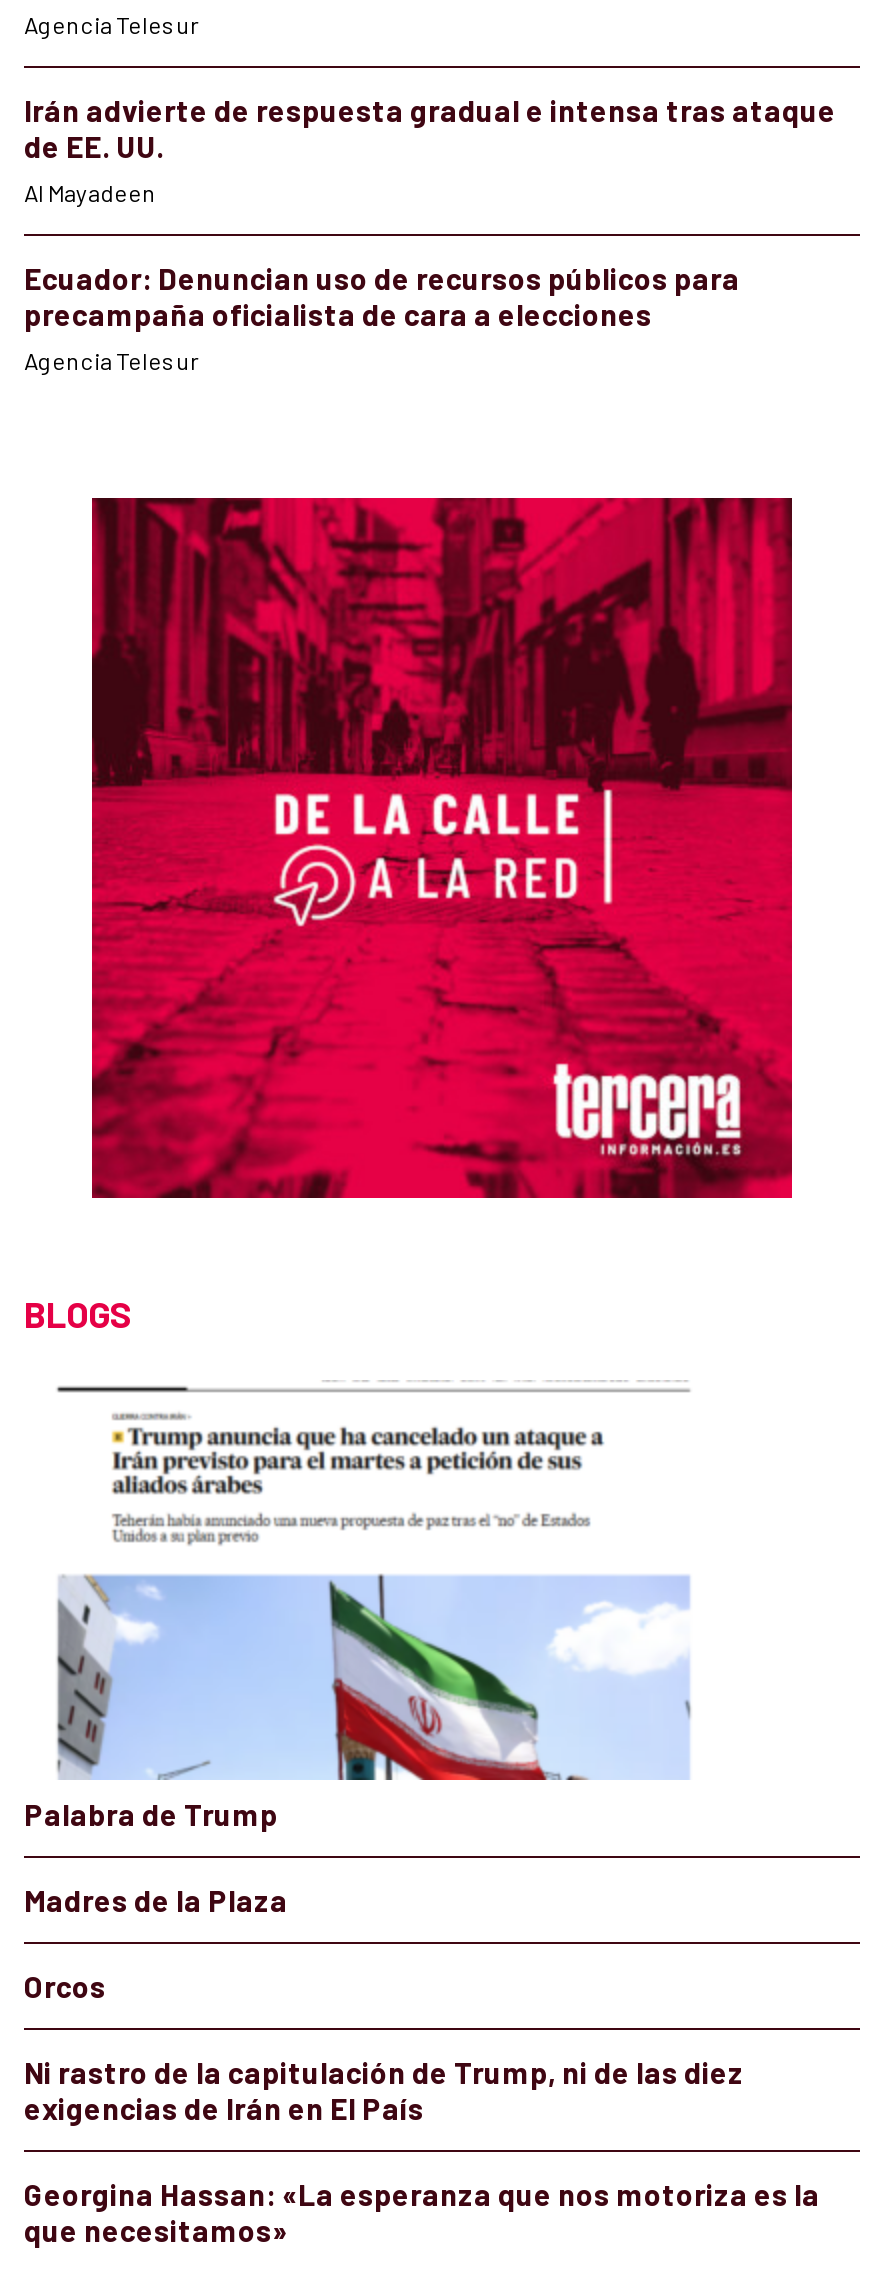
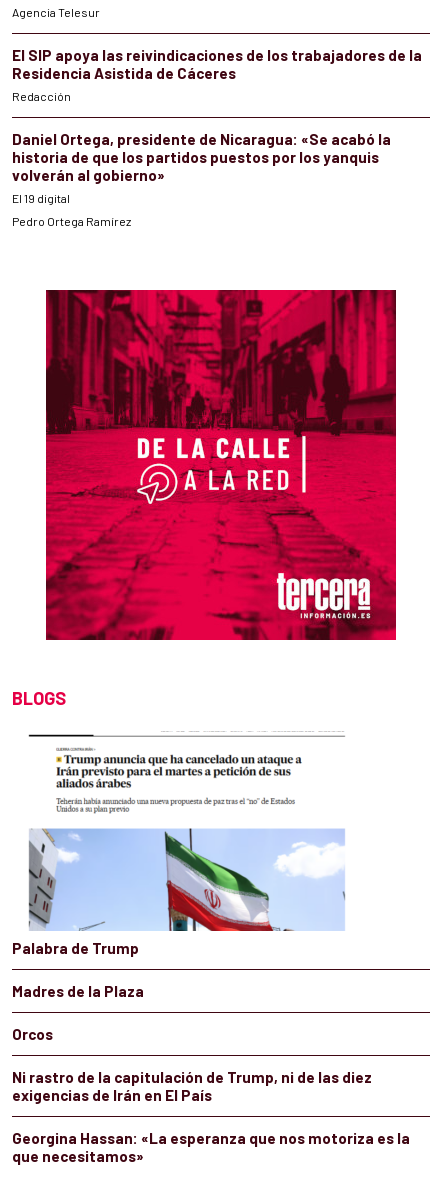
[24,91,836,373] Irán advierte de respuesta gradual e intensa tras ataque | de EE. UU. | Al Mayadeen | Ecuador: Denuncian uso de recursos públicos para | precampaña oficialista de cara a elecciones | Agencia Telesur -> [12,45,422,227] El SIP apoya las reivindicaciones de los trabajadores de la | Residencia Asistida de Cáceres | Redacción | Daniel Ortega, presidente de Nicaragua: «Se acabó la | historia de que los partidos puestos por los yanquis | volverán al gobierno» | El 19 digital | Pedro Ortega Ramírez

